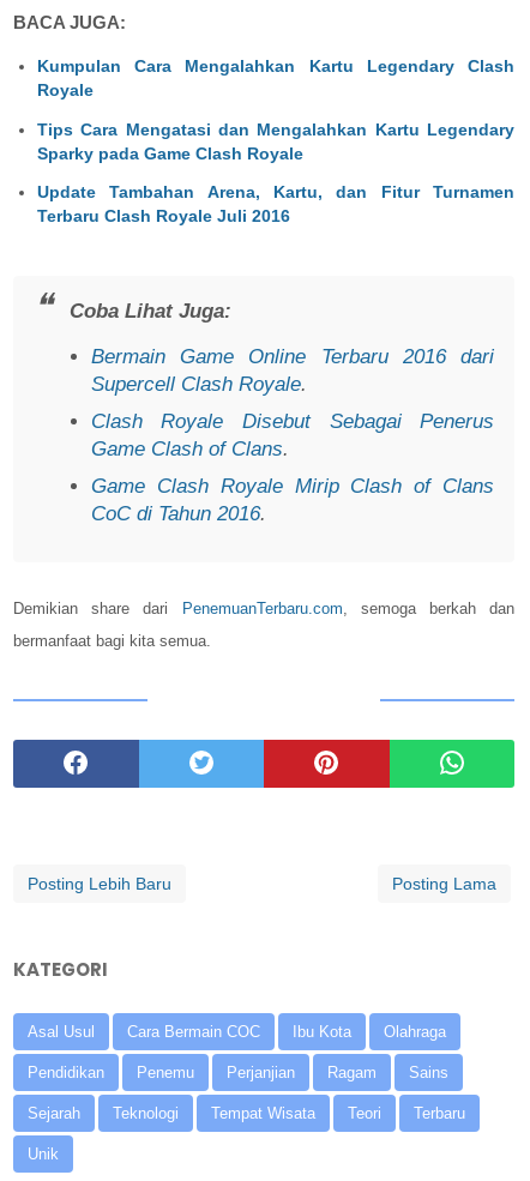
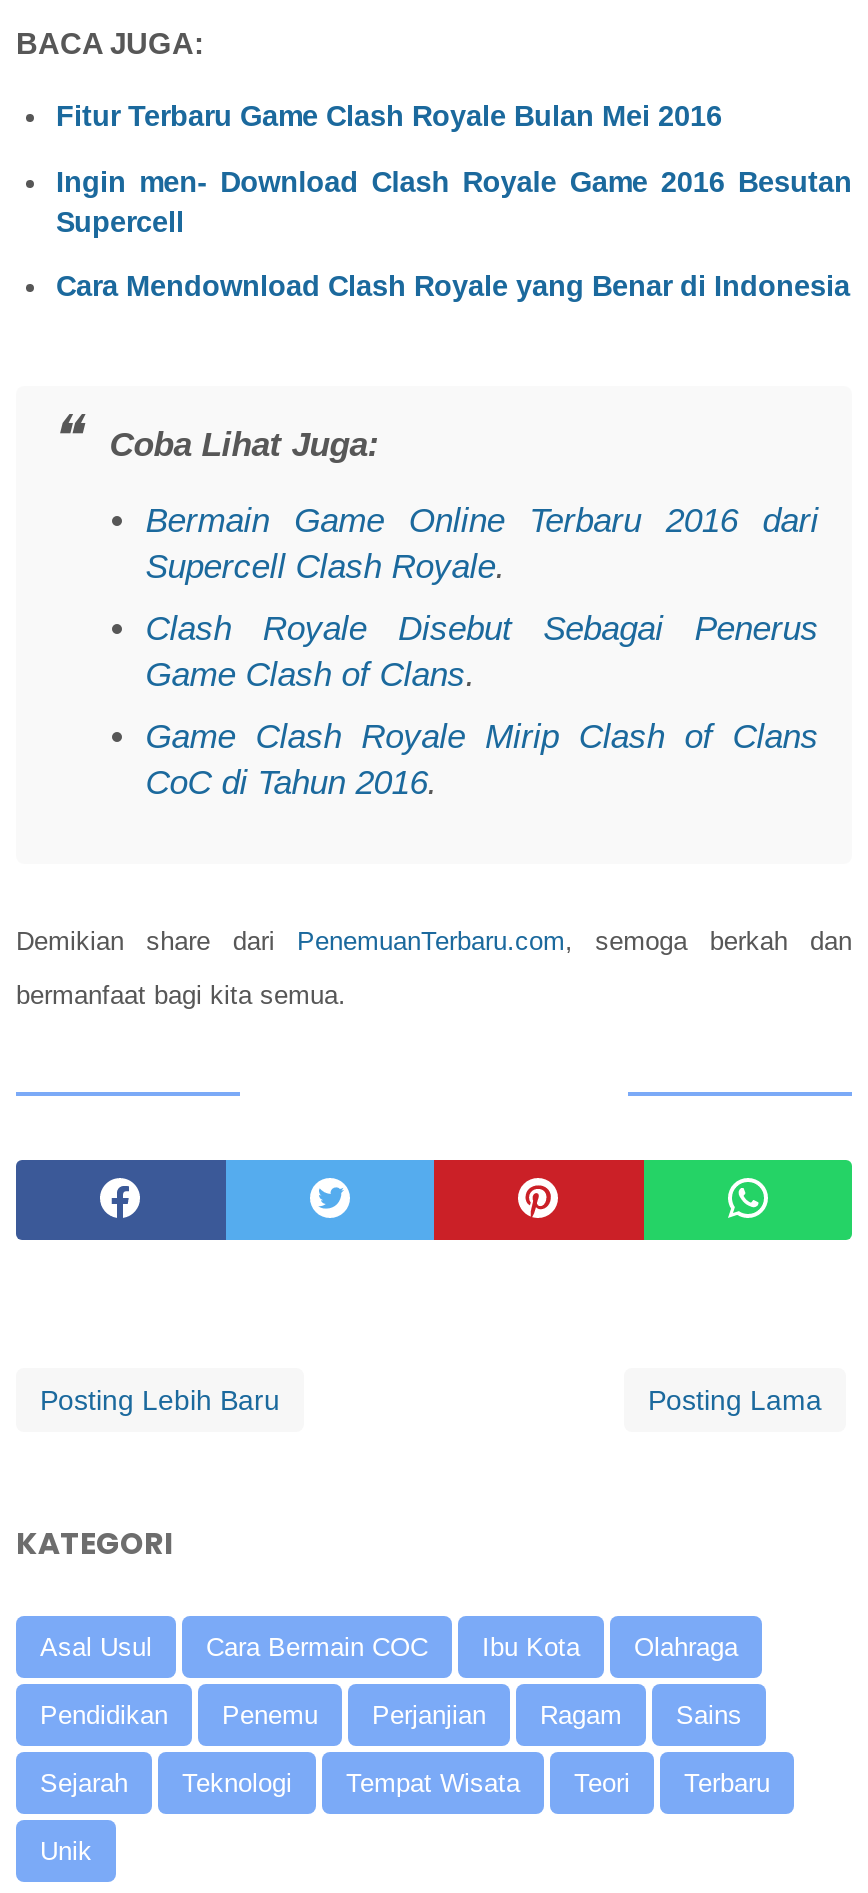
[37,56,514,99] Kumpulan Cara Mengalahkan Kartu Legendary Clash | Royale -> [56,100,722,132] Fitur Terbaru Game Clash Royale Bulan Mei 2016
[37,120,514,163] Tips Cara Mengatasi dan Mengalahkan Kartu Legendary | Sparky pada Game Clash Royale -> [56,165,852,237] Ingin men- Download Clash Royale Game 2016 Besutan | Supercell
[37,183,514,226] Update Tambahan Arena, Kartu, dan Fitur Turnamen | Terbaru Clash Royale Juli 2016 -> [56,271,850,303] Cara Mendownload Clash Royale yang Benar di Indonesia

